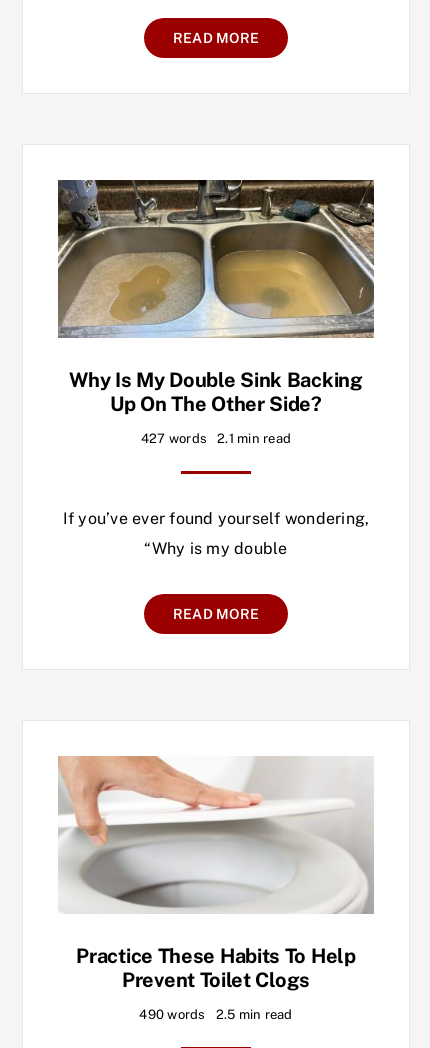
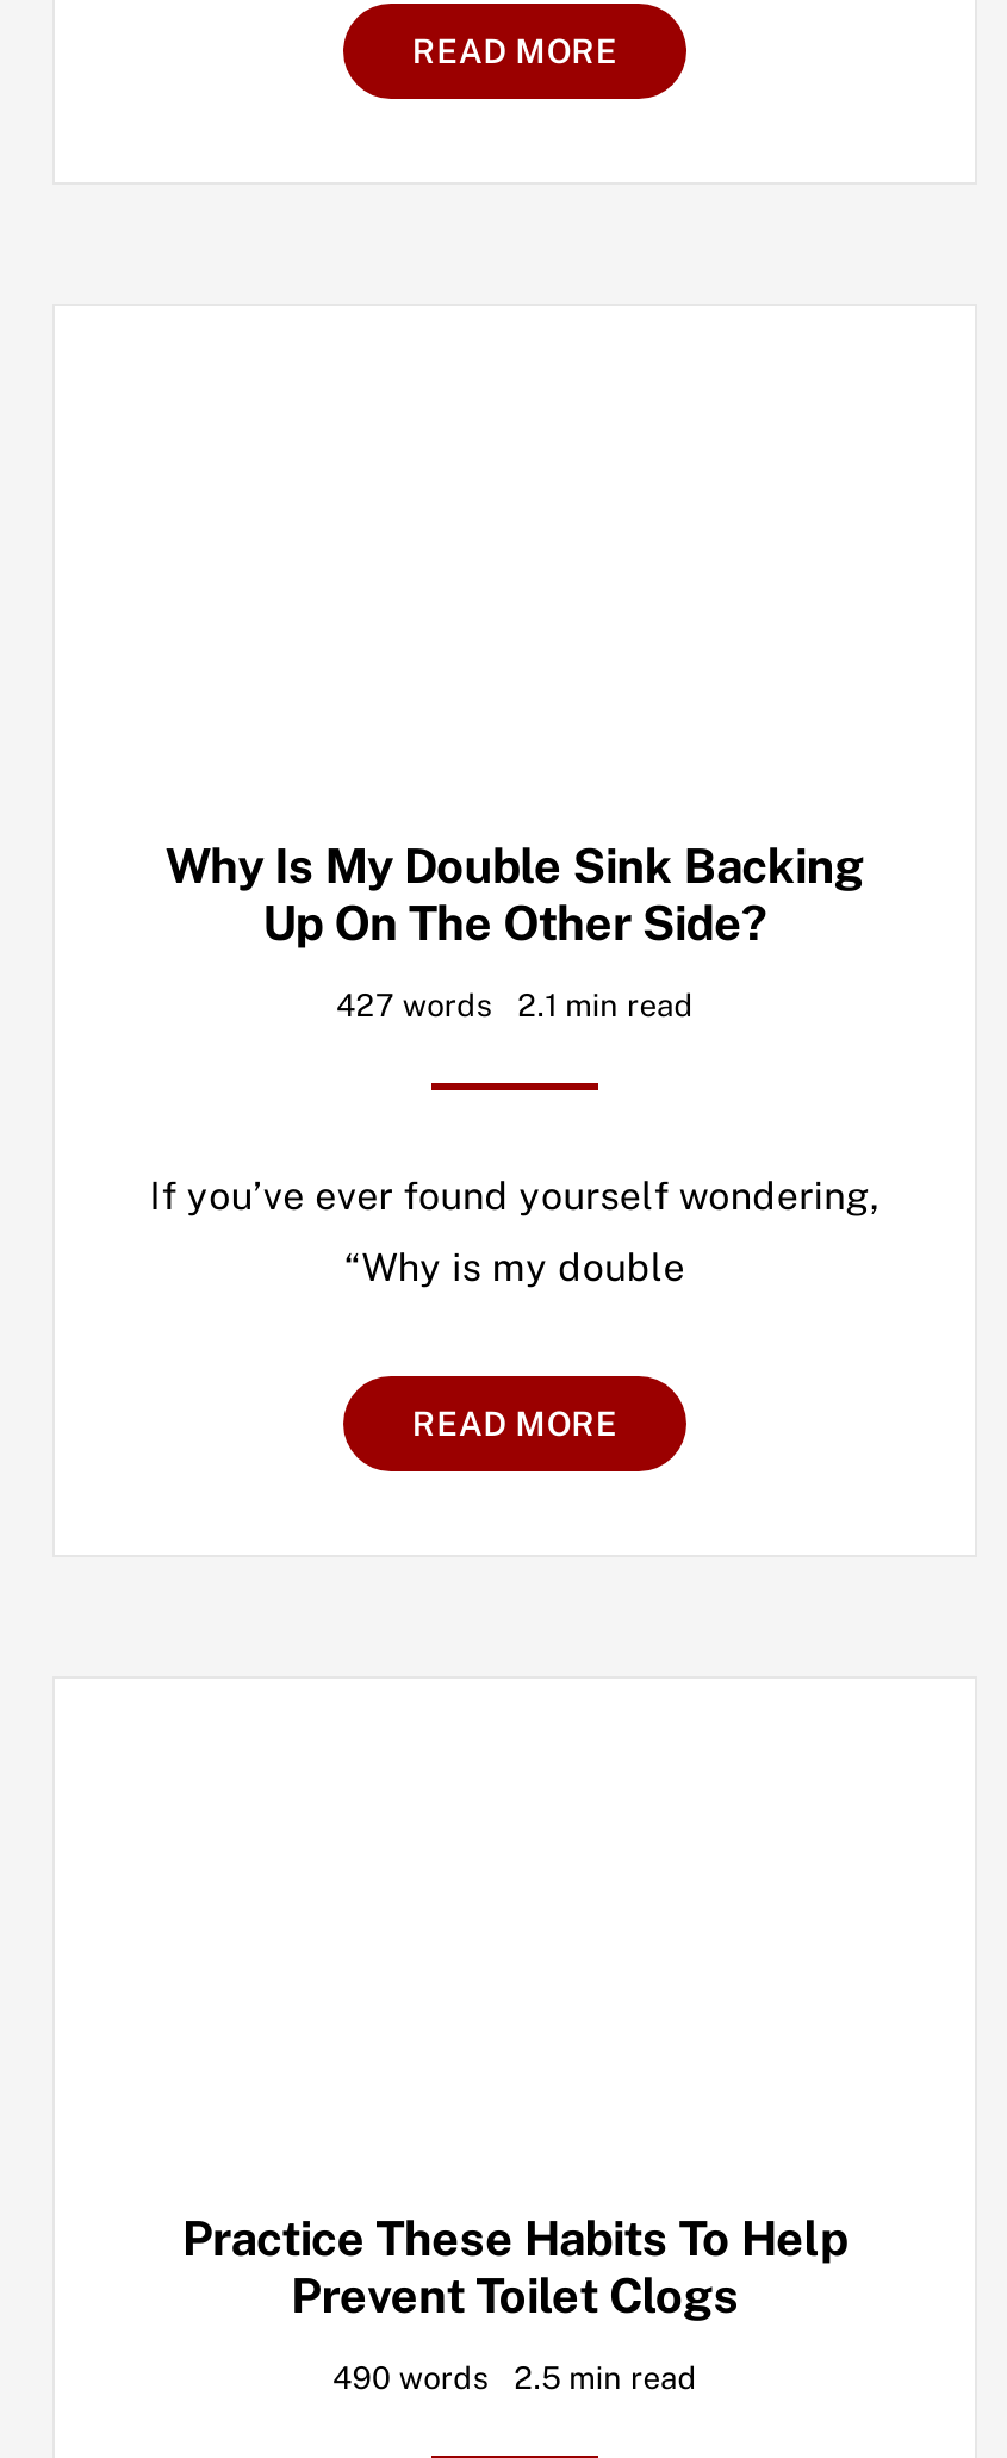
[57,179,375,339] [image] -> none
[57,755,374,915] [image] -> none

